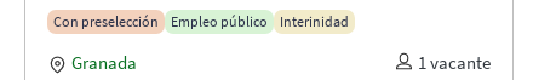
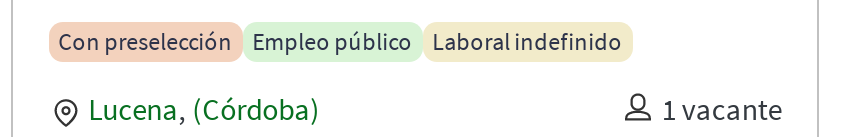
[279,12,348,30] Interinidad -> [432,25,622,55] Laboral indefinido
[71,50,136,73] Granada -> [88,89,320,127] Lucena, (Córdoba)

